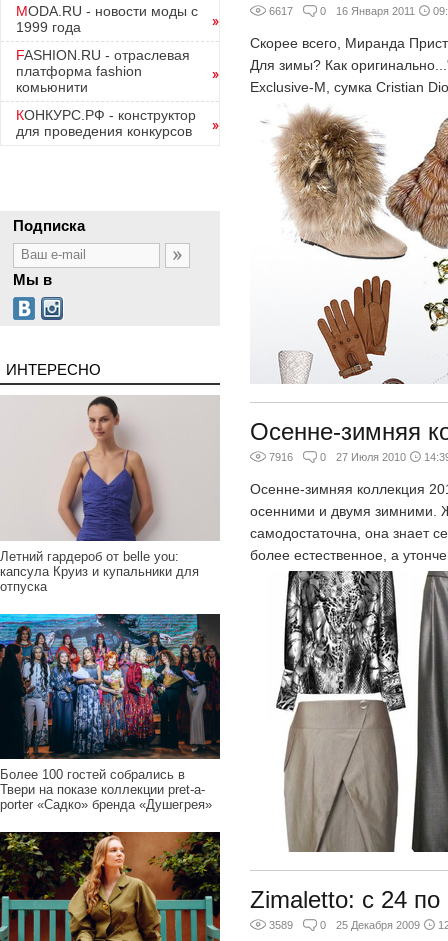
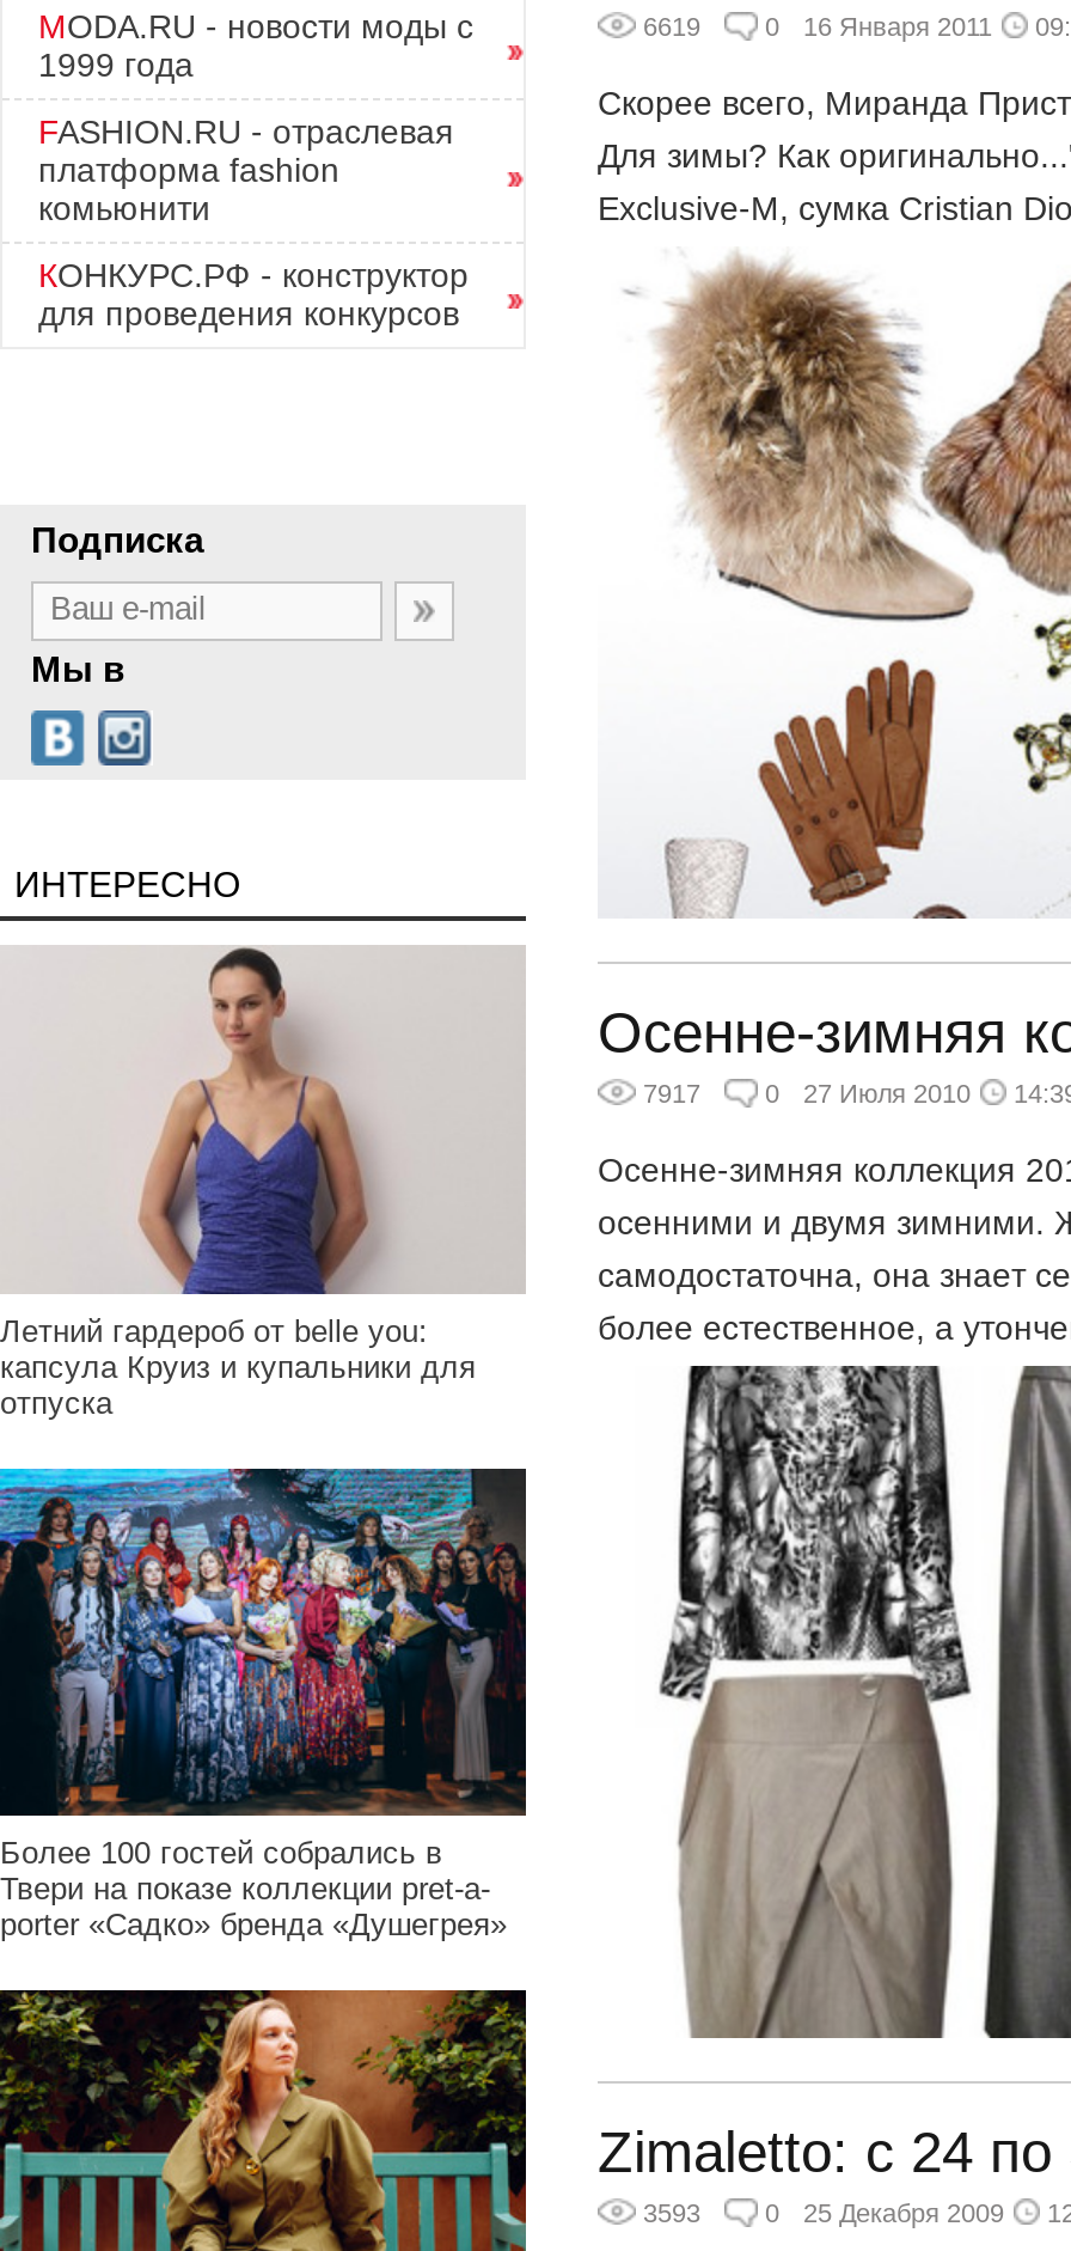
[269,5,293,17] 6617 -> [643,12,700,41] 6619
[269,451,293,463] 7916 -> [643,1079,700,1108] 7917
[269,919,293,931] 3589 -> [643,2198,700,2227] 3593

